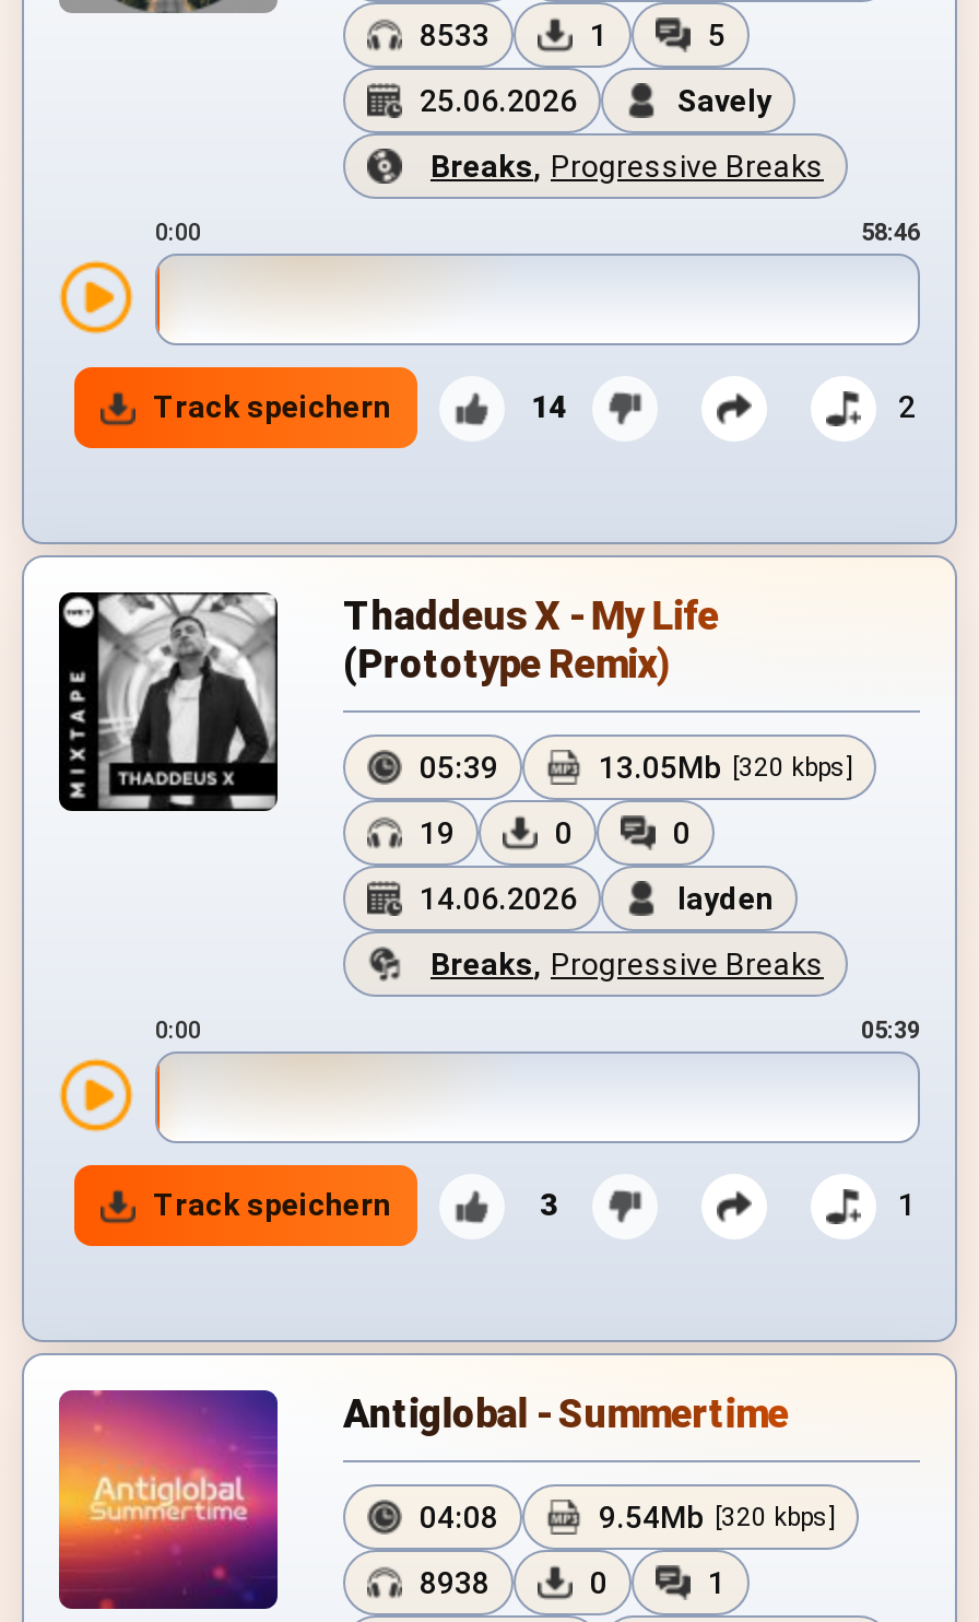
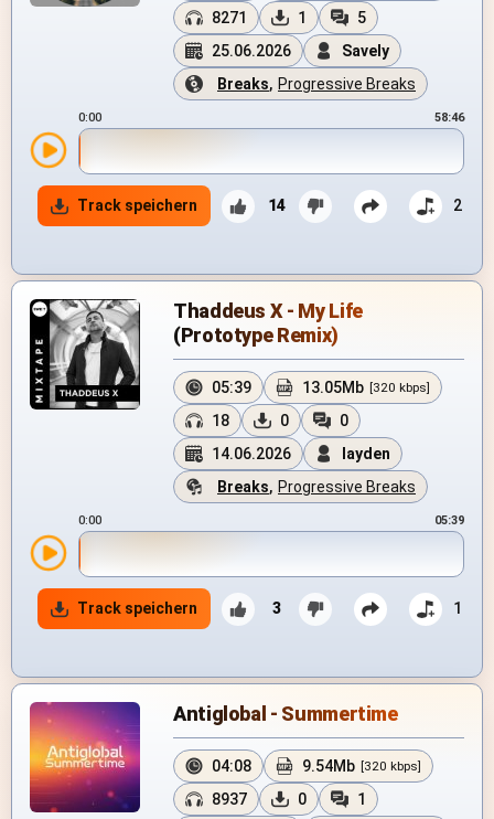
[420,17,489,52] 8533 -> [212,9,247,26] 8271
[420,815,455,850] 19 -> [212,412,229,429] 18
[420,1565,489,1600] 8938 -> [212,790,247,808] 8937

